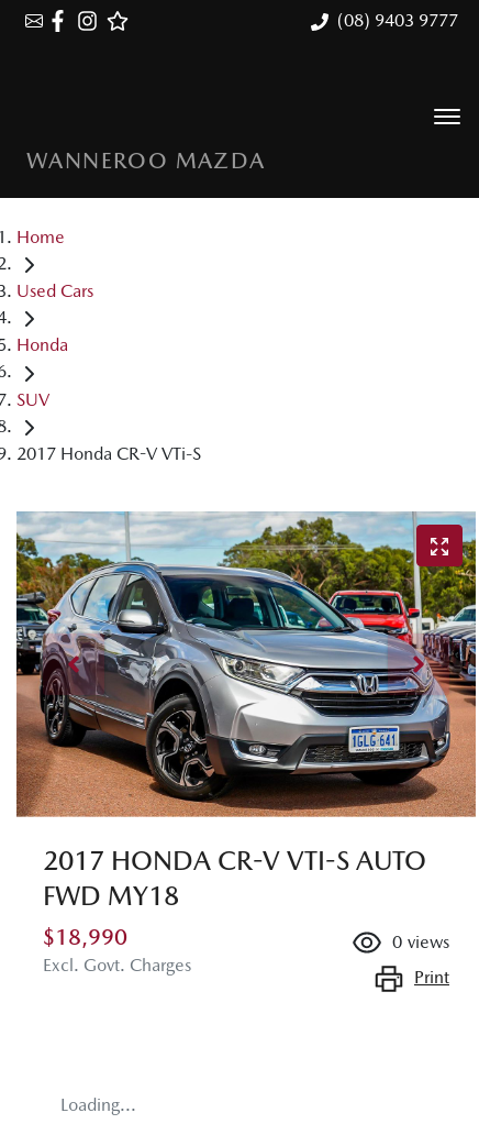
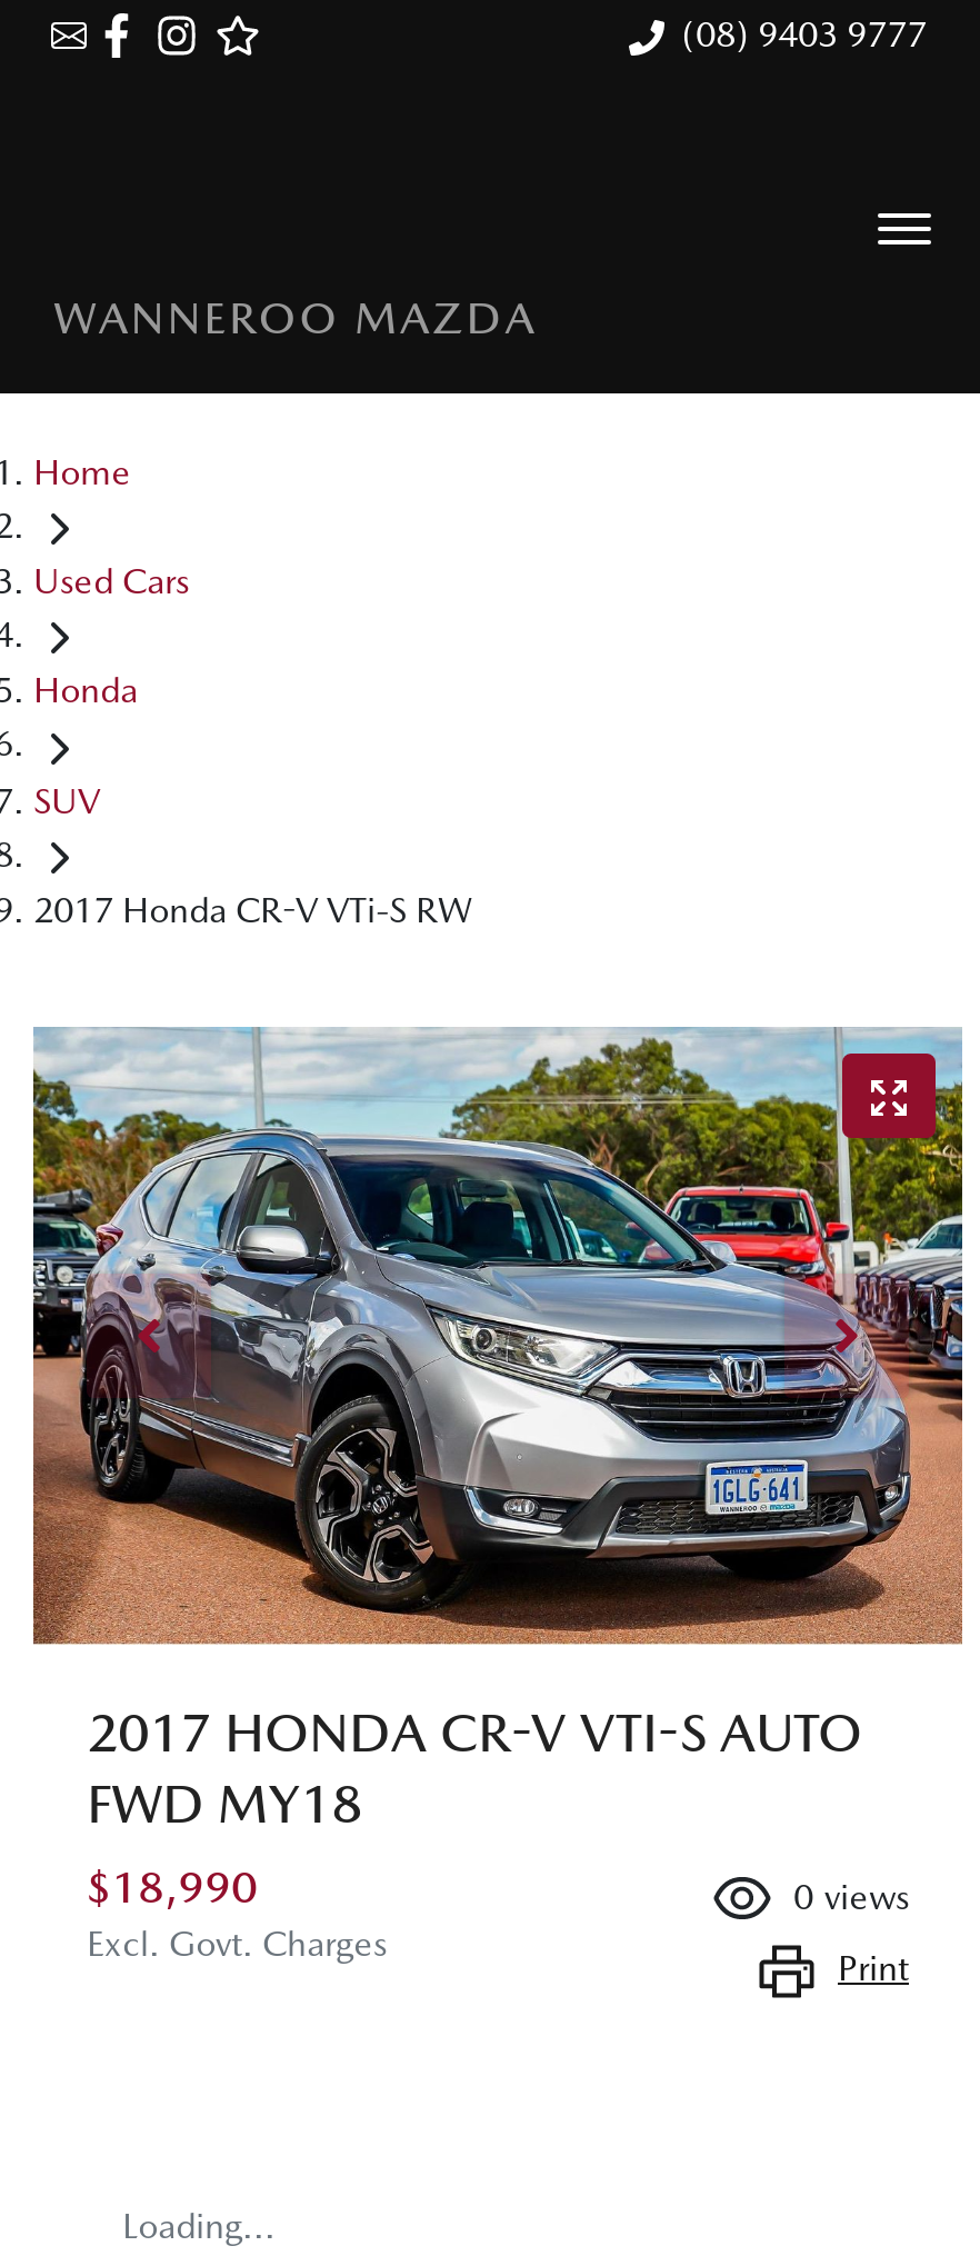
[16,443,201,464] 2017 Honda CR-V VTi-S -> [33,889,473,931] 2017 Honda CR-V VTi-S RW

